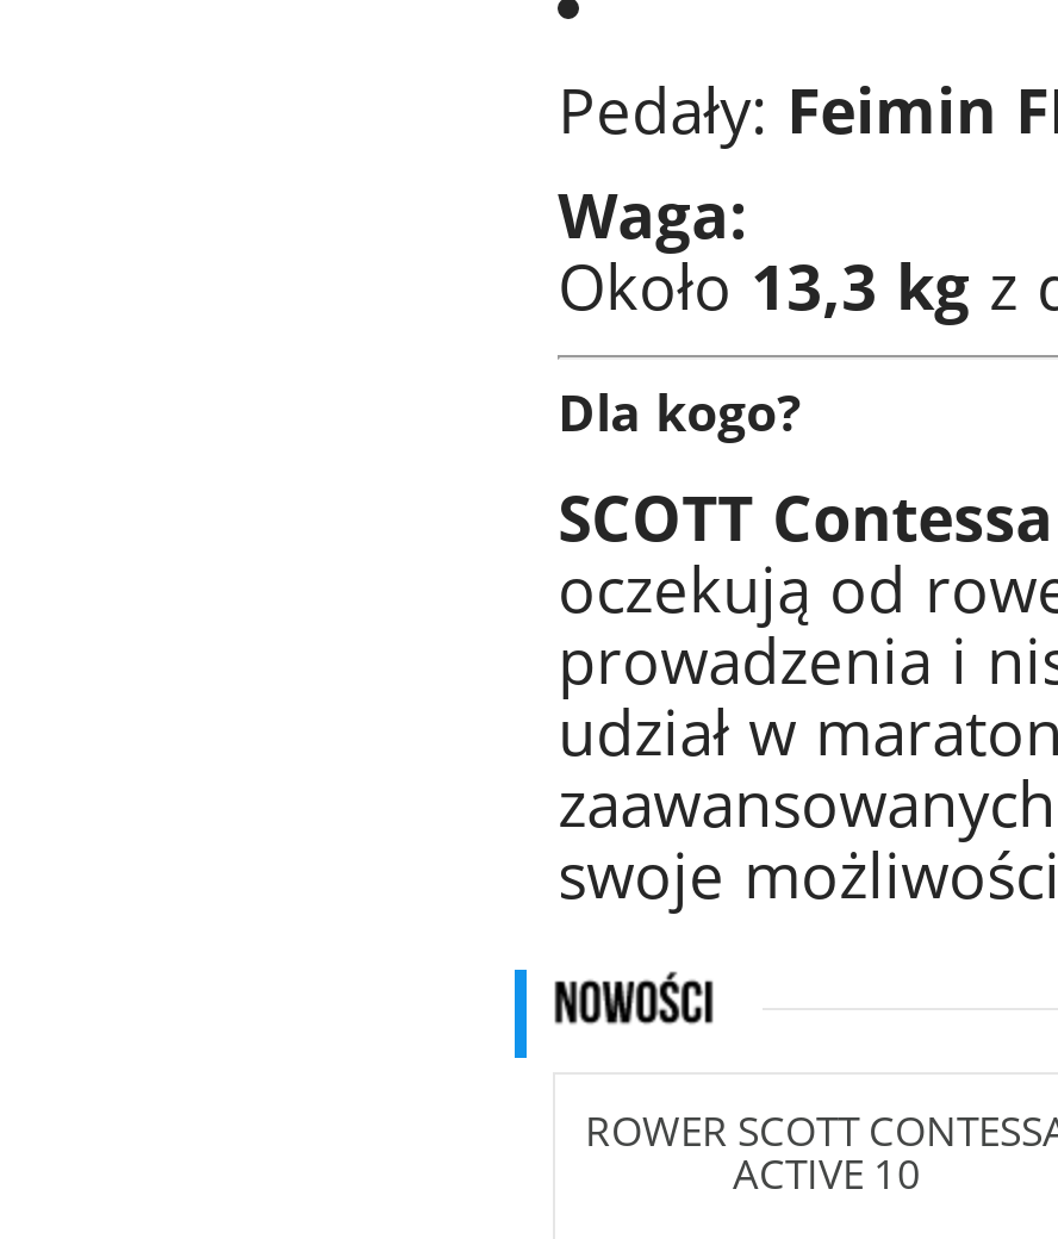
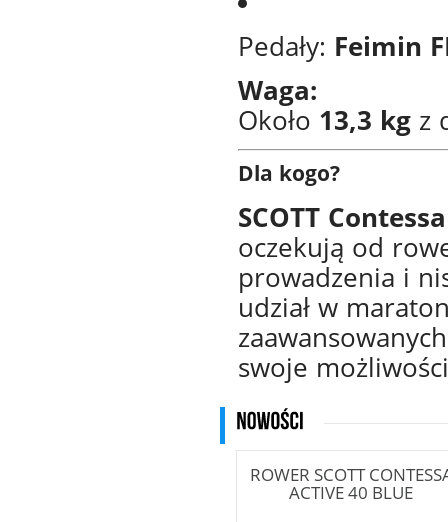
[733,1146,921,1201] ACTIVE 10 -> [289,481,413,504] ACTIVE 40 BLUE

